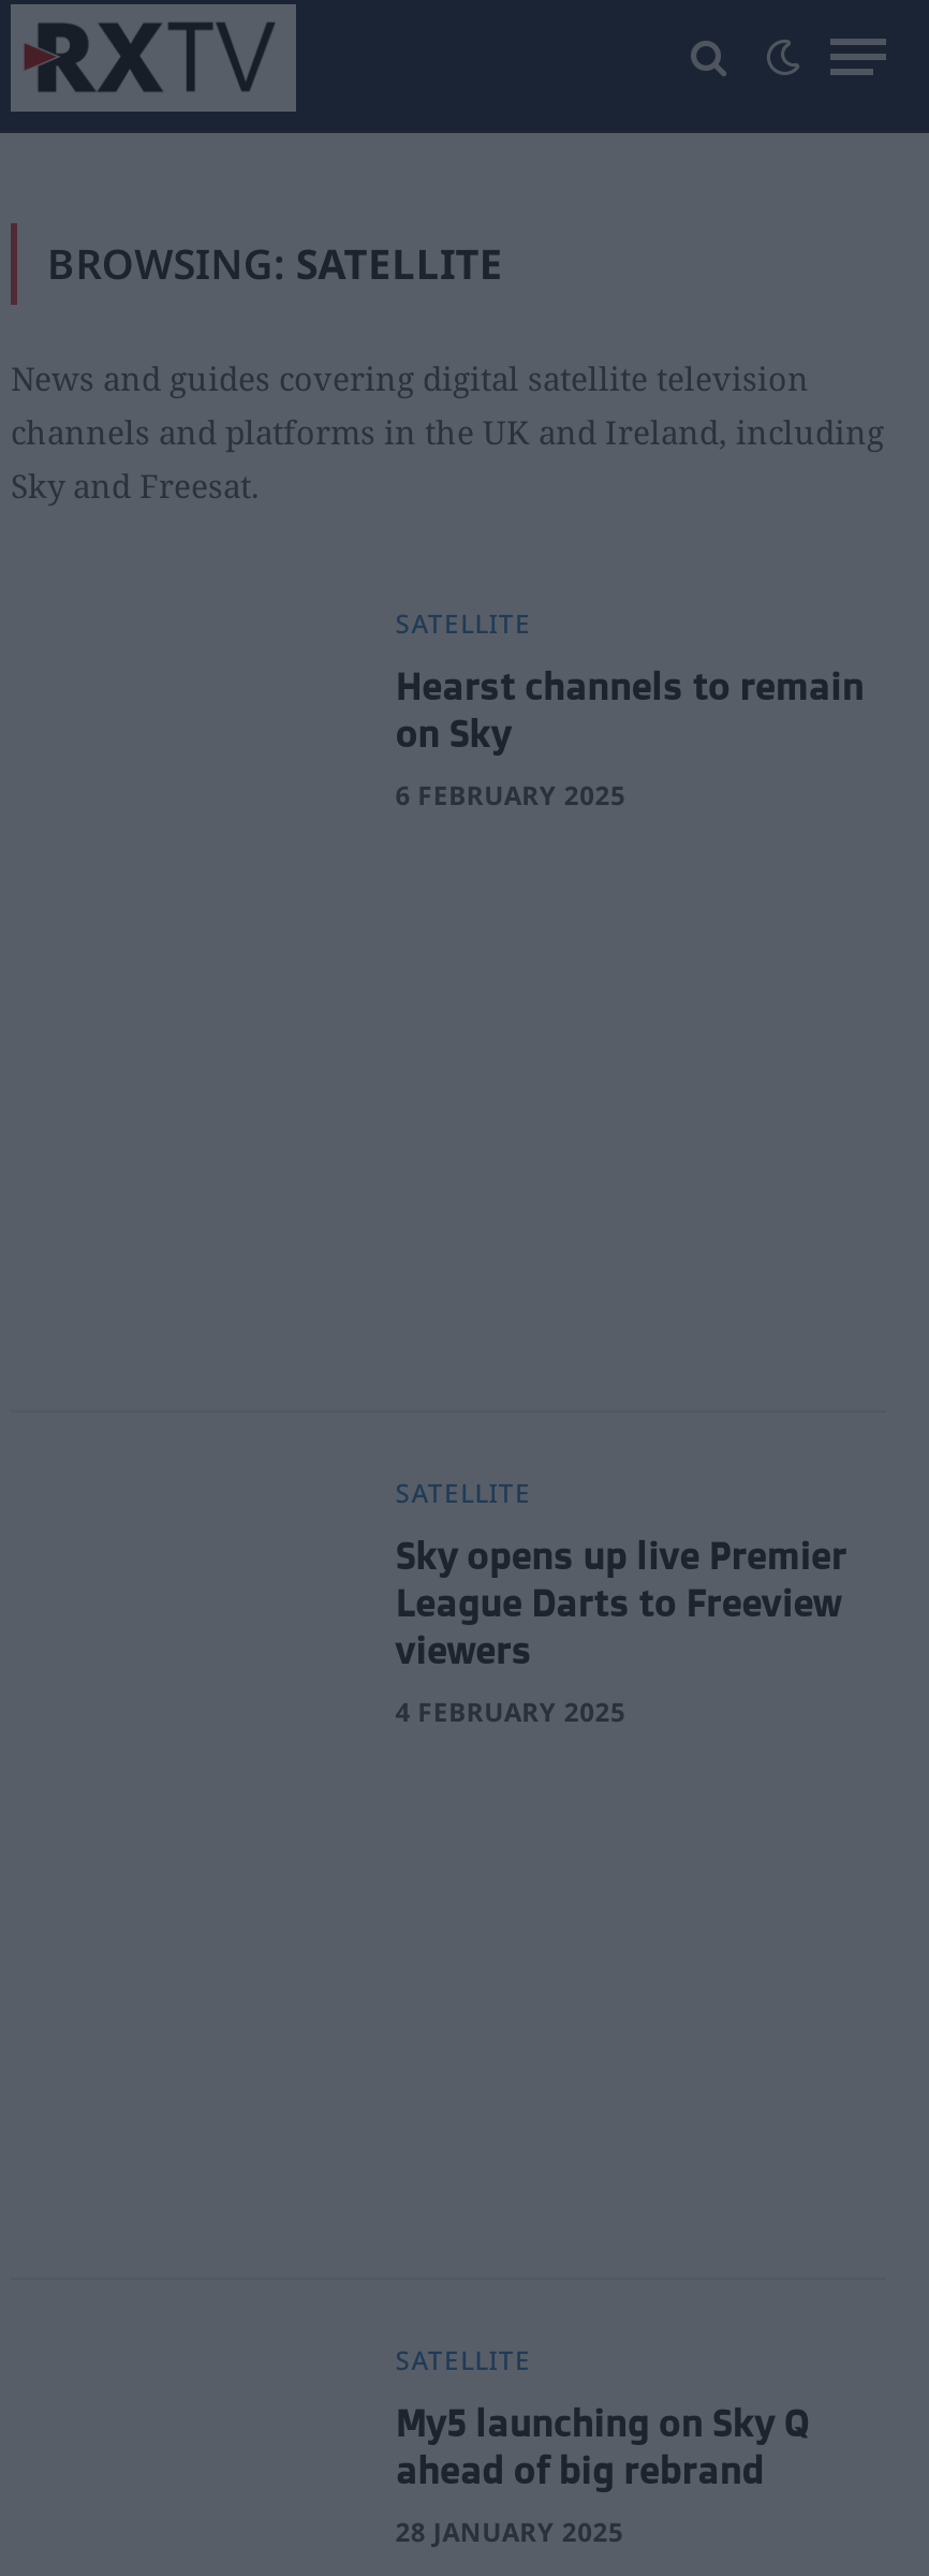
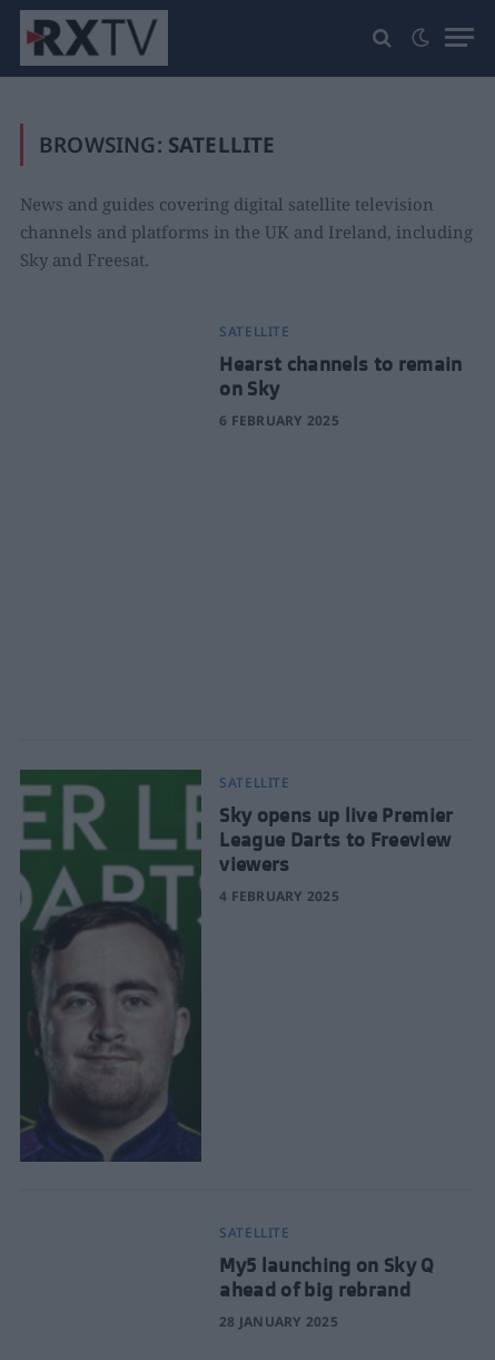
none -> [19,769,202,1163] [image]

